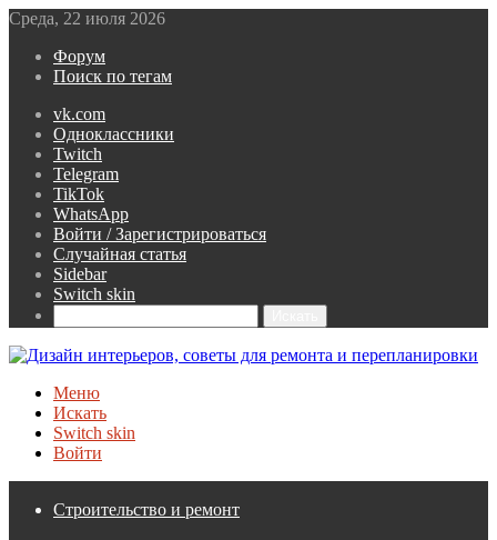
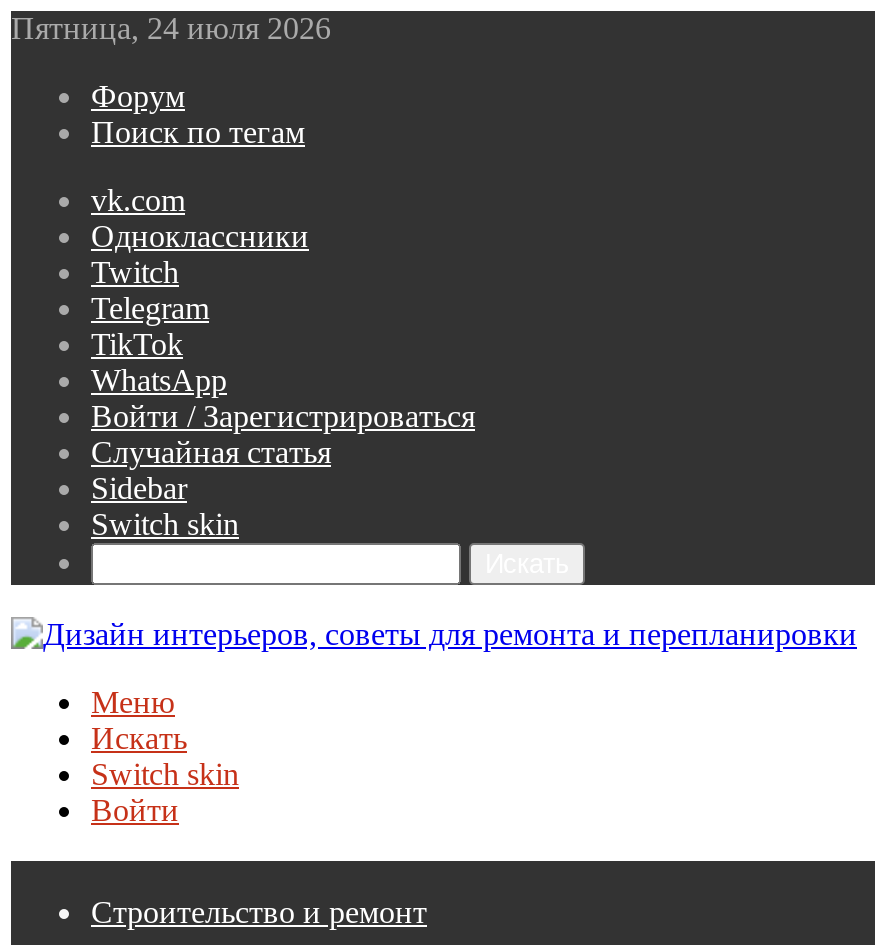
[9,9,165,28] Среда, 22 июля 2026 -> [11,11,331,45] Пятница, 24 июля 2026

